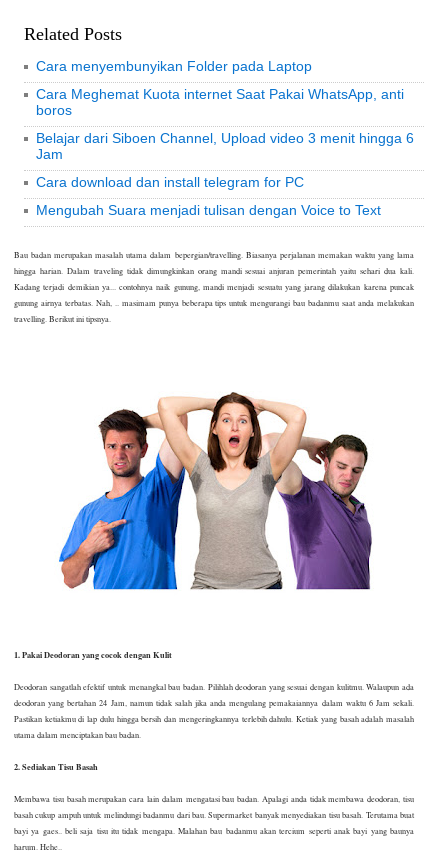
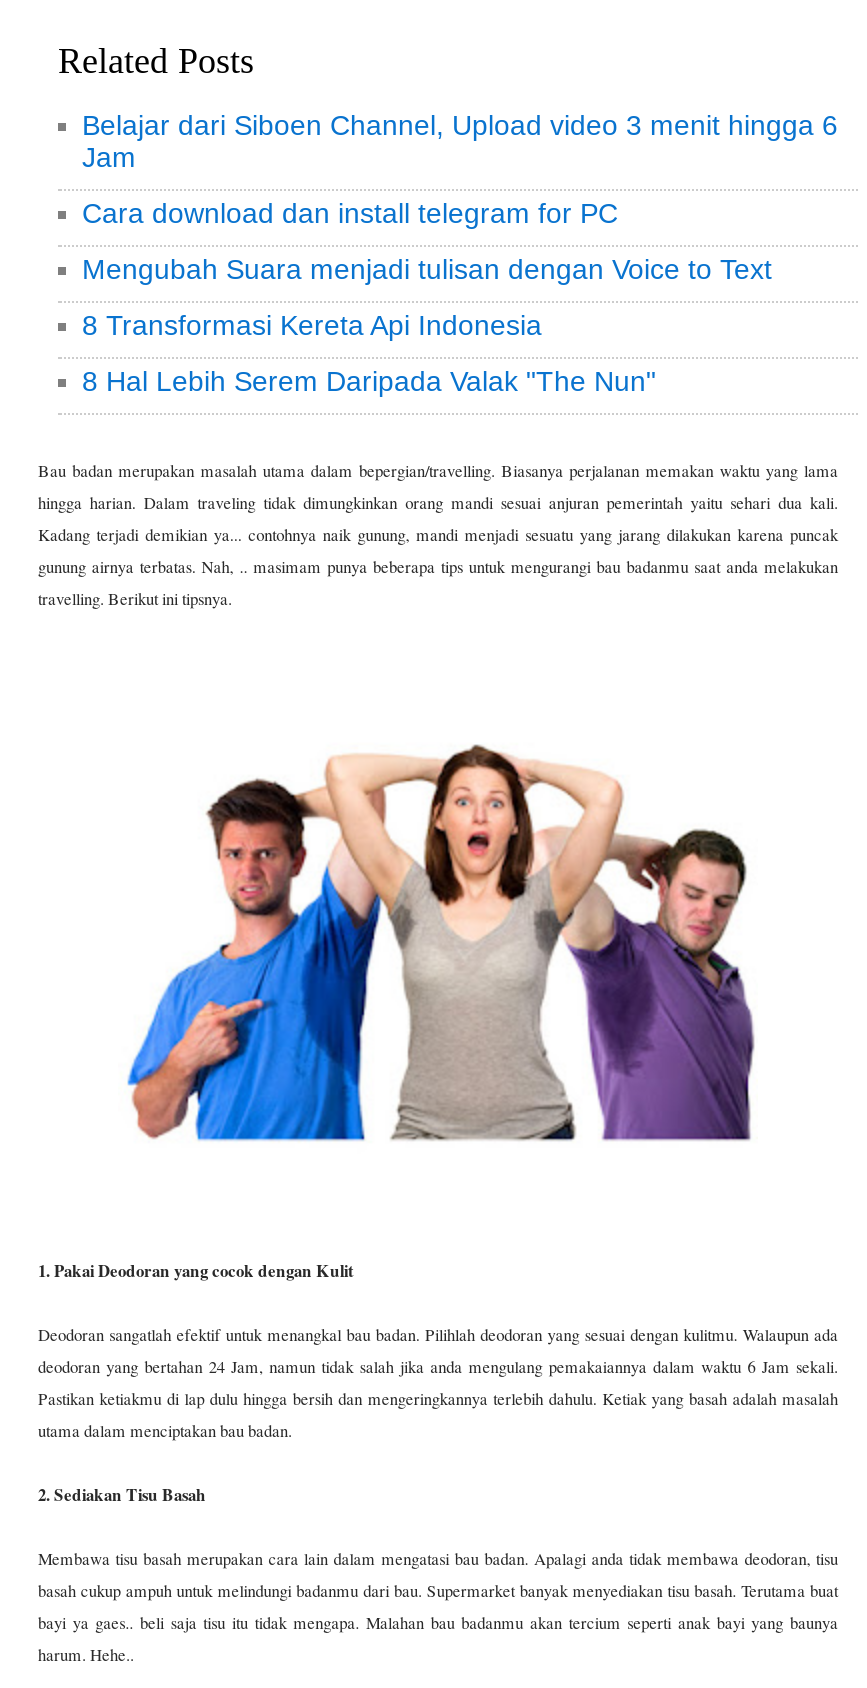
[36,58,404,118] Cara menyembunyikan Folder pada Laptop | Cara Meghemat Kuota internet Saat Pakai WhatsApp, anti | boros -> none
moved [36,130,414,218] -> [82,110,838,286]: Belajar dari Siboen Channel, Upload video 3 menit hingga 6 | Jam | Cara download dan install telegram for PC | Mengubah Suara menjadi tulisan dengan Voice to Text
none -> [82,310,656,398] 8 Transformasi Kereta Api Indonesia | 8 Hal Lebih Serem Daripada Valak "The Nun"

